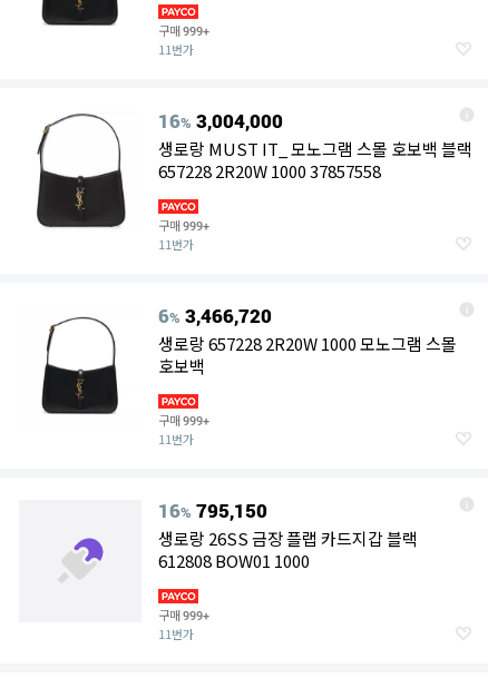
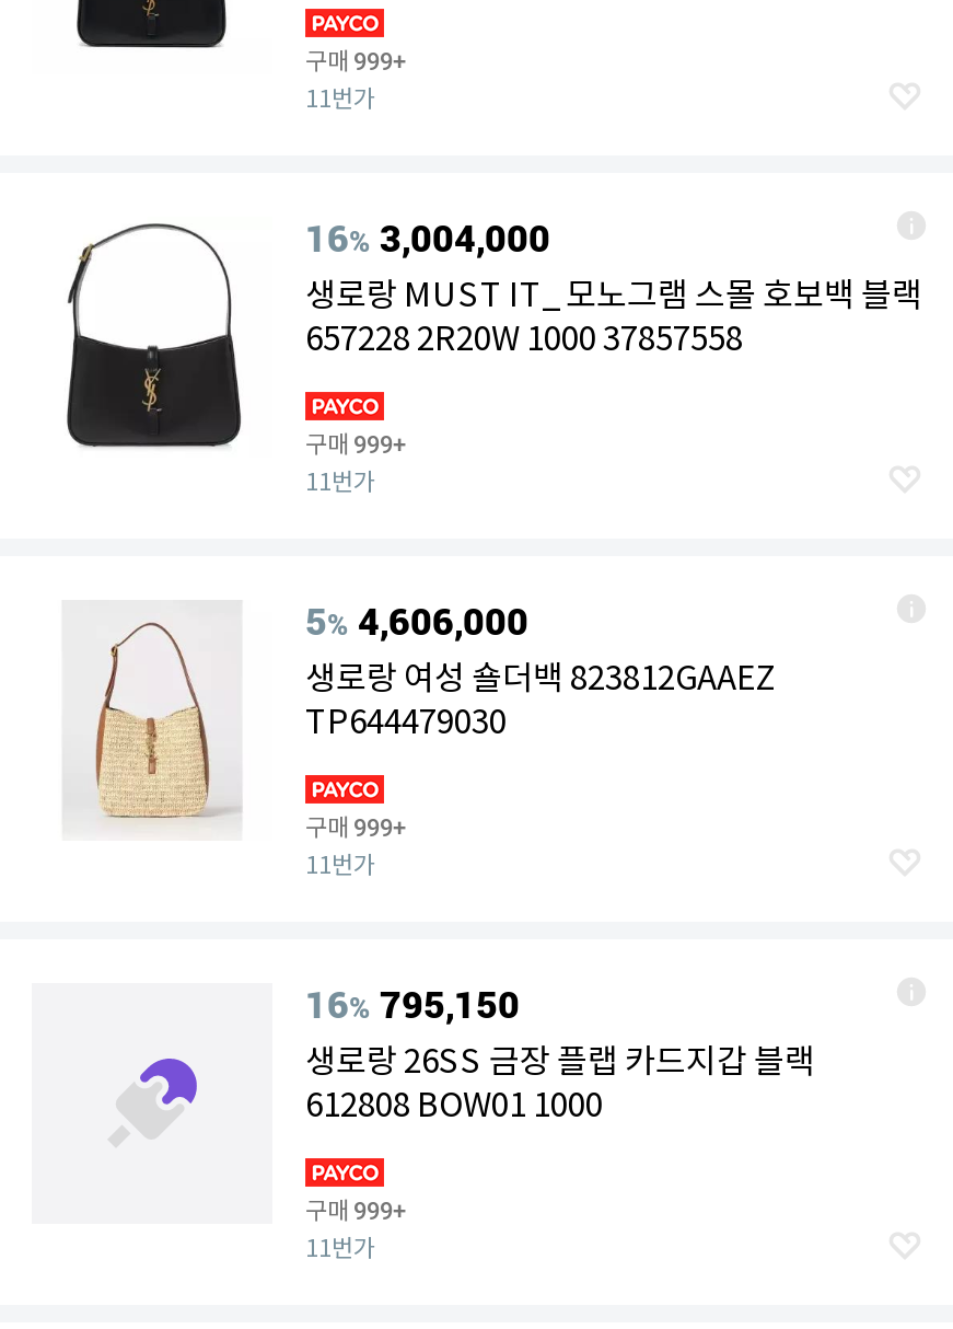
[41,303,457,420] [image] | 6% 3,466,720 | 생로랑 657228 2R20W 1000 모노그램 스몰 | 호보백 -> [67,596,778,830] [image] | 5% 4,606,000 | 생로랑 여성 숄더백 823812GAAEZ | TP644479030

